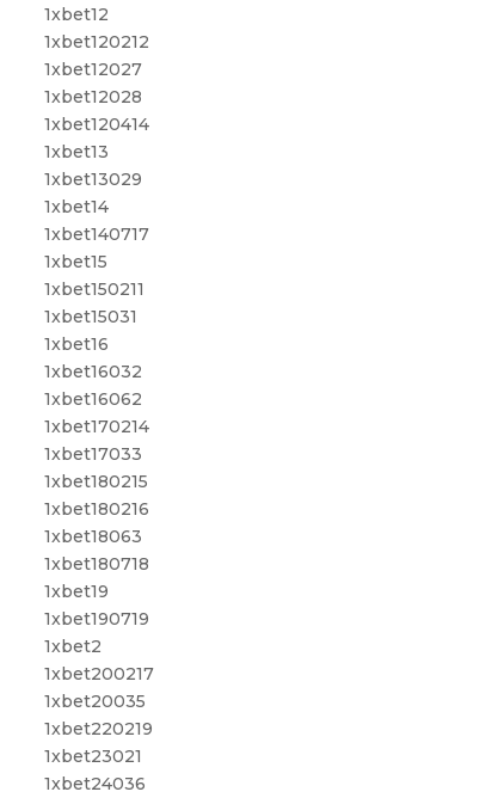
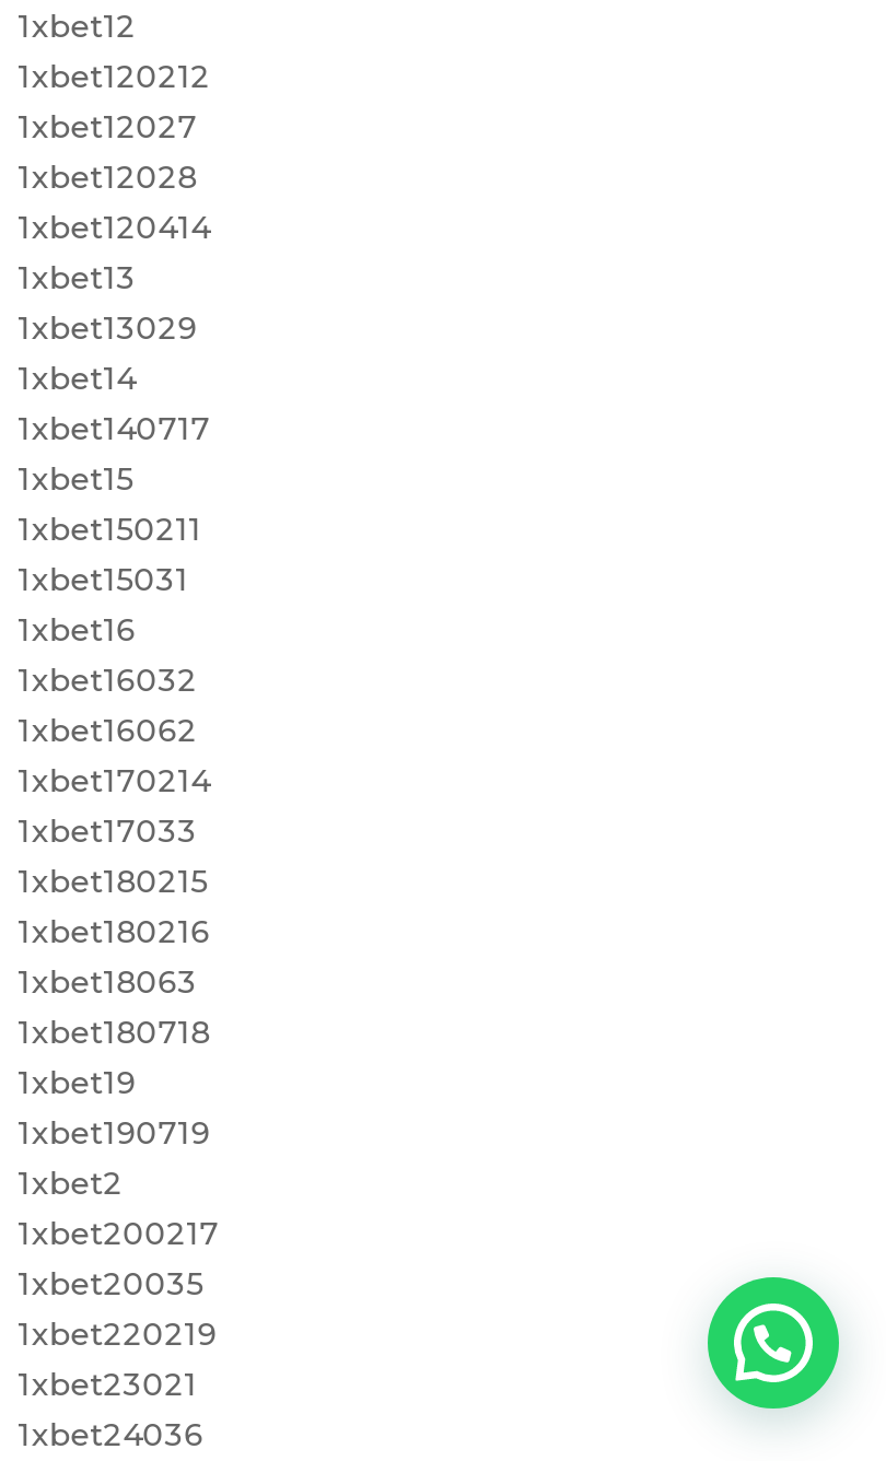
none -> [695,1273,856,1437] [image]

